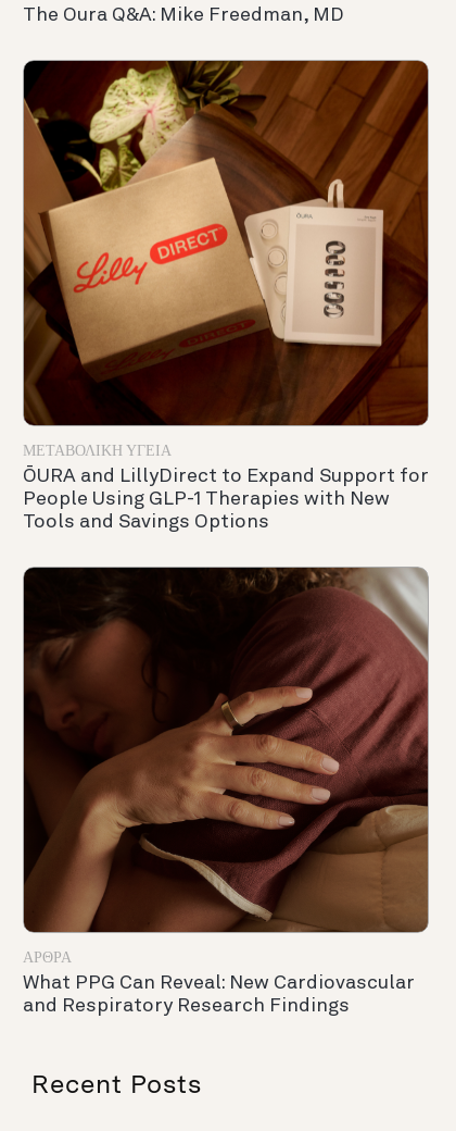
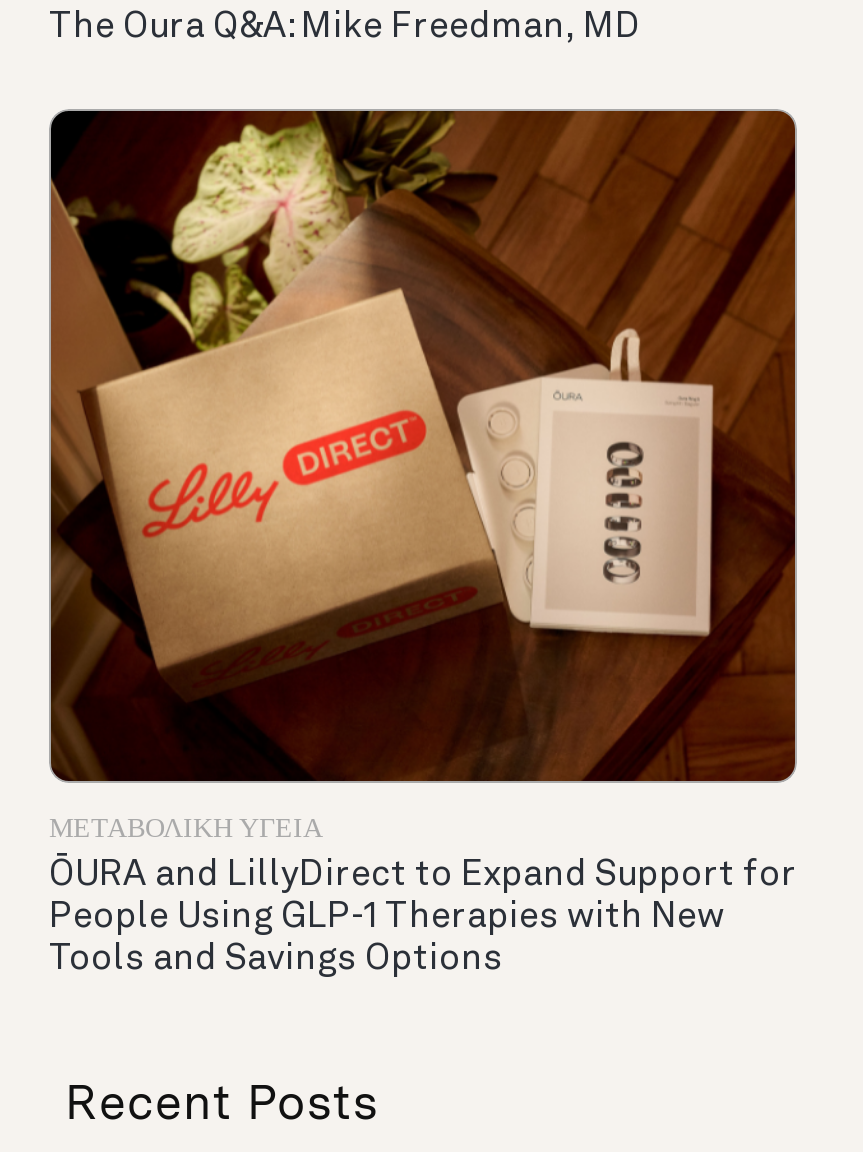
[22,565,429,1016] [image] | ΆΡΘΡΑ | What PPG Can Reveal: New Cardiovascular | and Respiratory Research Findings -> none

